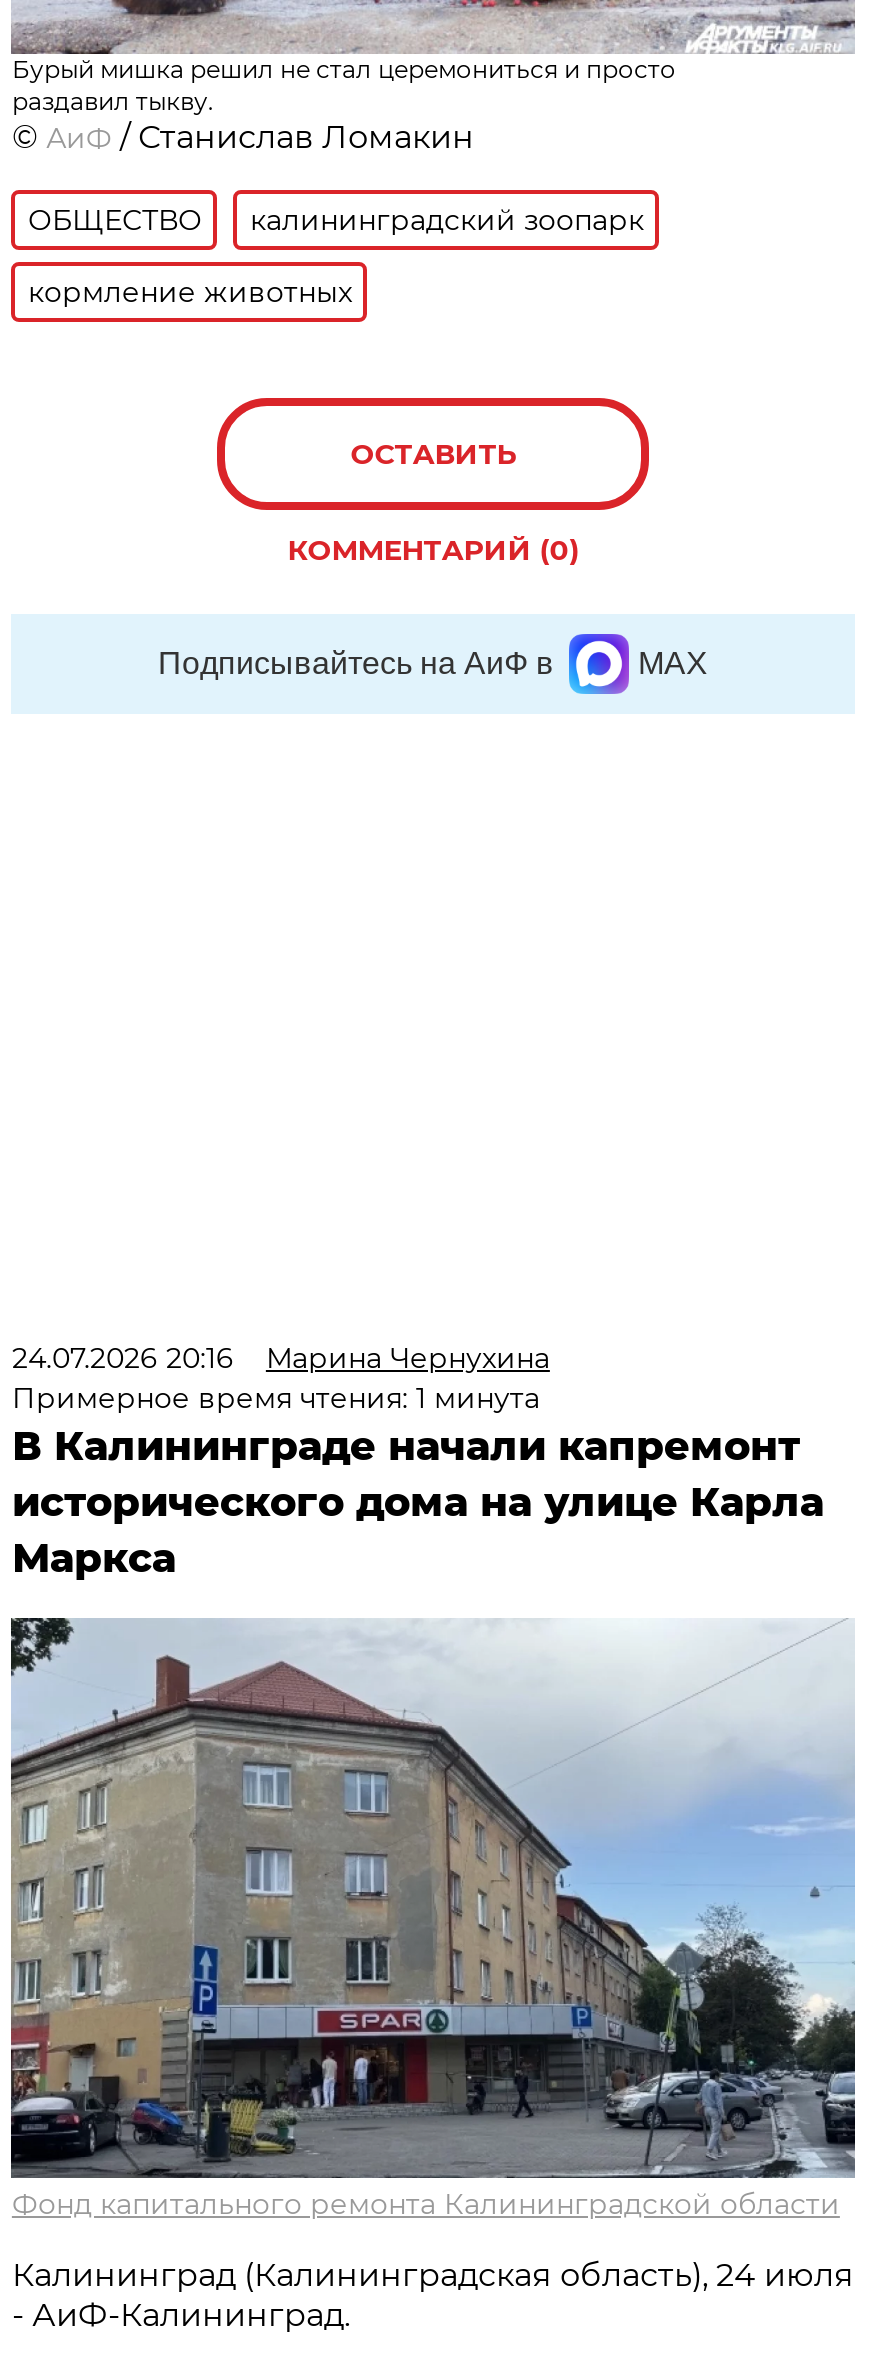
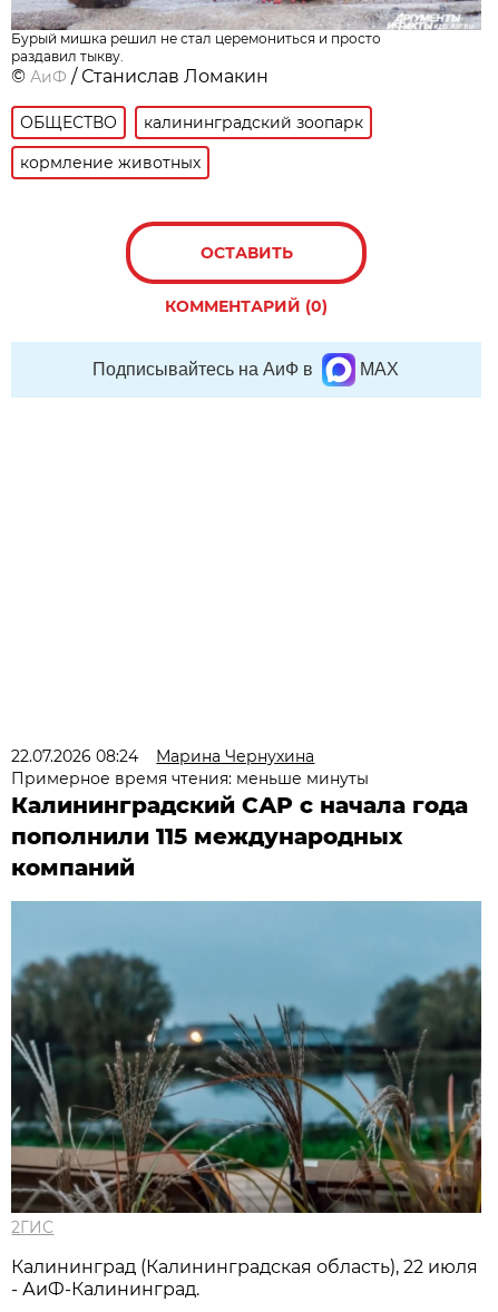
[12,1340,550,1376] 24.07.2026 20:16 Марина Чернухина -> [12,746,315,766] 22.07.2026 08:24 Марина Чернухина
[12,1380,824,1582] Примерное время чтения: 1 минута | В Калининграде начали капремонт | исторического дома на улице Карла | Маркса -> [12,769,468,881] Примерное время чтения: меньше минуты | Калининградский САР с начала года | пополнили 115 международных | компаний
[9,1616,857,2222] [image] | Фонд капитального ремонта Калининградской области -> [10,901,482,1238] [image] | 2ГИС
[12,2256,854,2294] Калининград (Калининградская область), 24 июля -> [12,1257,478,1278] Калининград (Калининградская область), 22 июля

